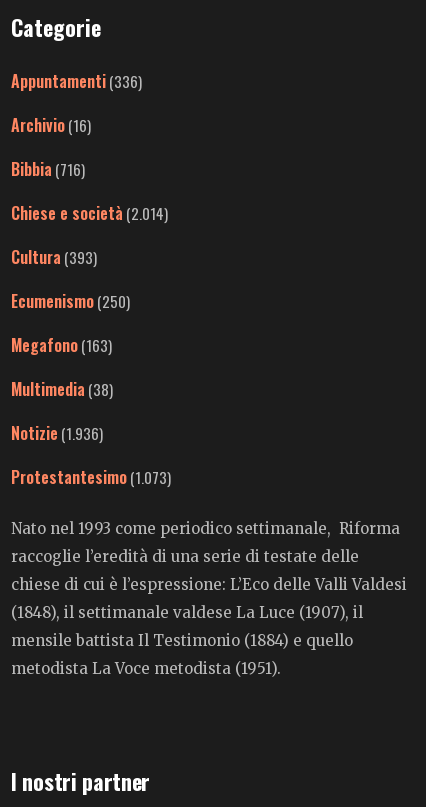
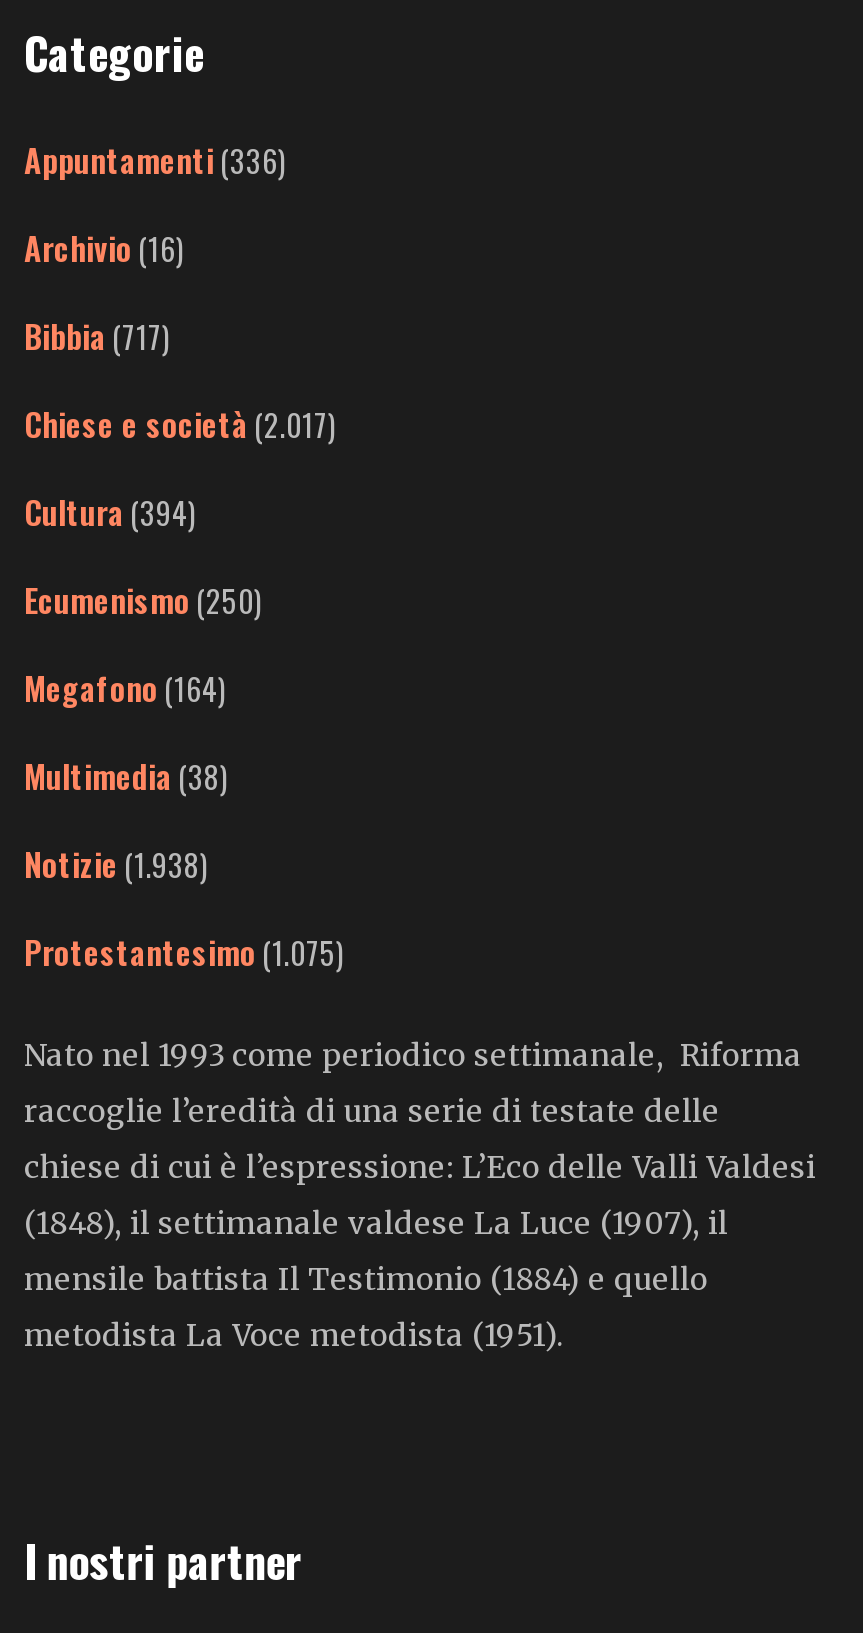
[11,157,85,181] Bibbia (716) -> [24,313,170,361] Bibbia (717)
[11,201,168,225] Chiese e società (2.014) -> [24,401,336,449] Chiese e società (2.017)
[11,245,97,269] Cultura (393) -> [24,489,196,537] Cultura (394)
[11,333,112,357] Megafono (163) -> [24,665,226,713] Megafono (164)
[11,421,103,445] Notizie (1.936) -> [24,841,208,889] Notizie (1.938)
[11,465,171,489] Protestantesimo (1.073) -> [24,929,344,977] Protestantesimo (1.075)

